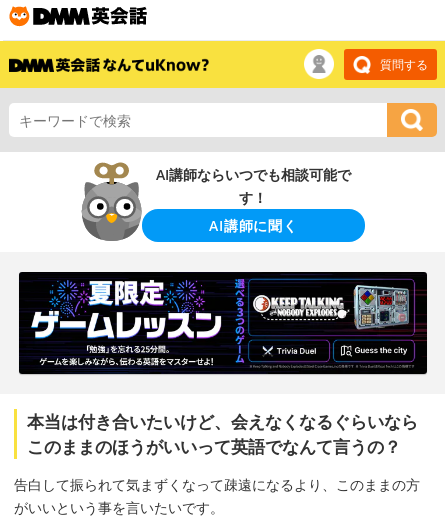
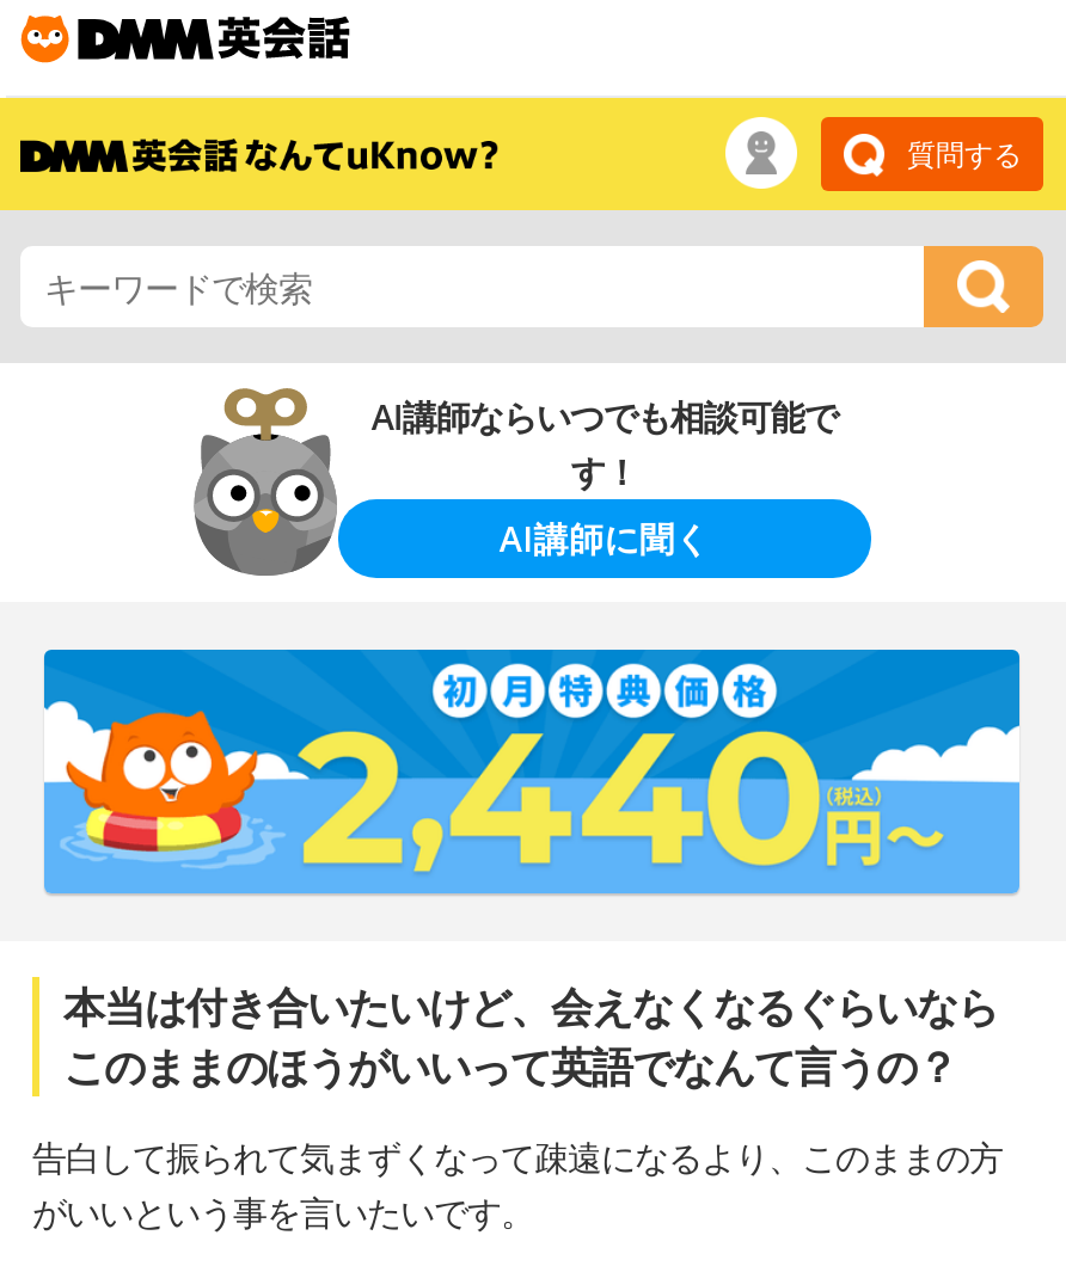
[18,271,428,375] [image] -> [42,647,1022,896] [image]

